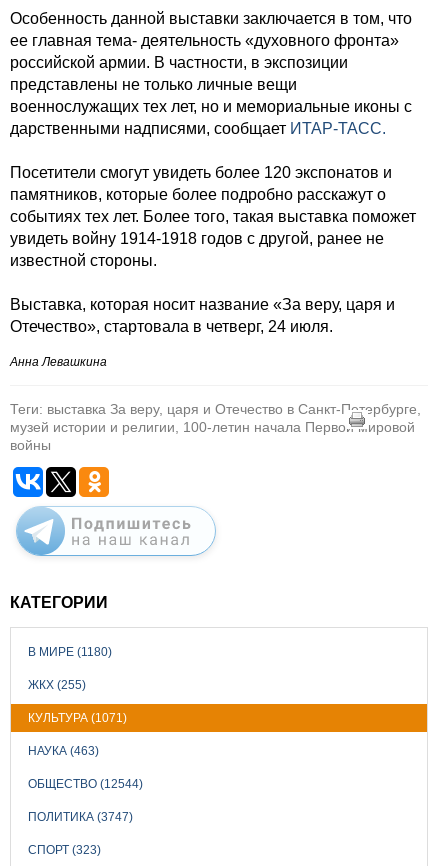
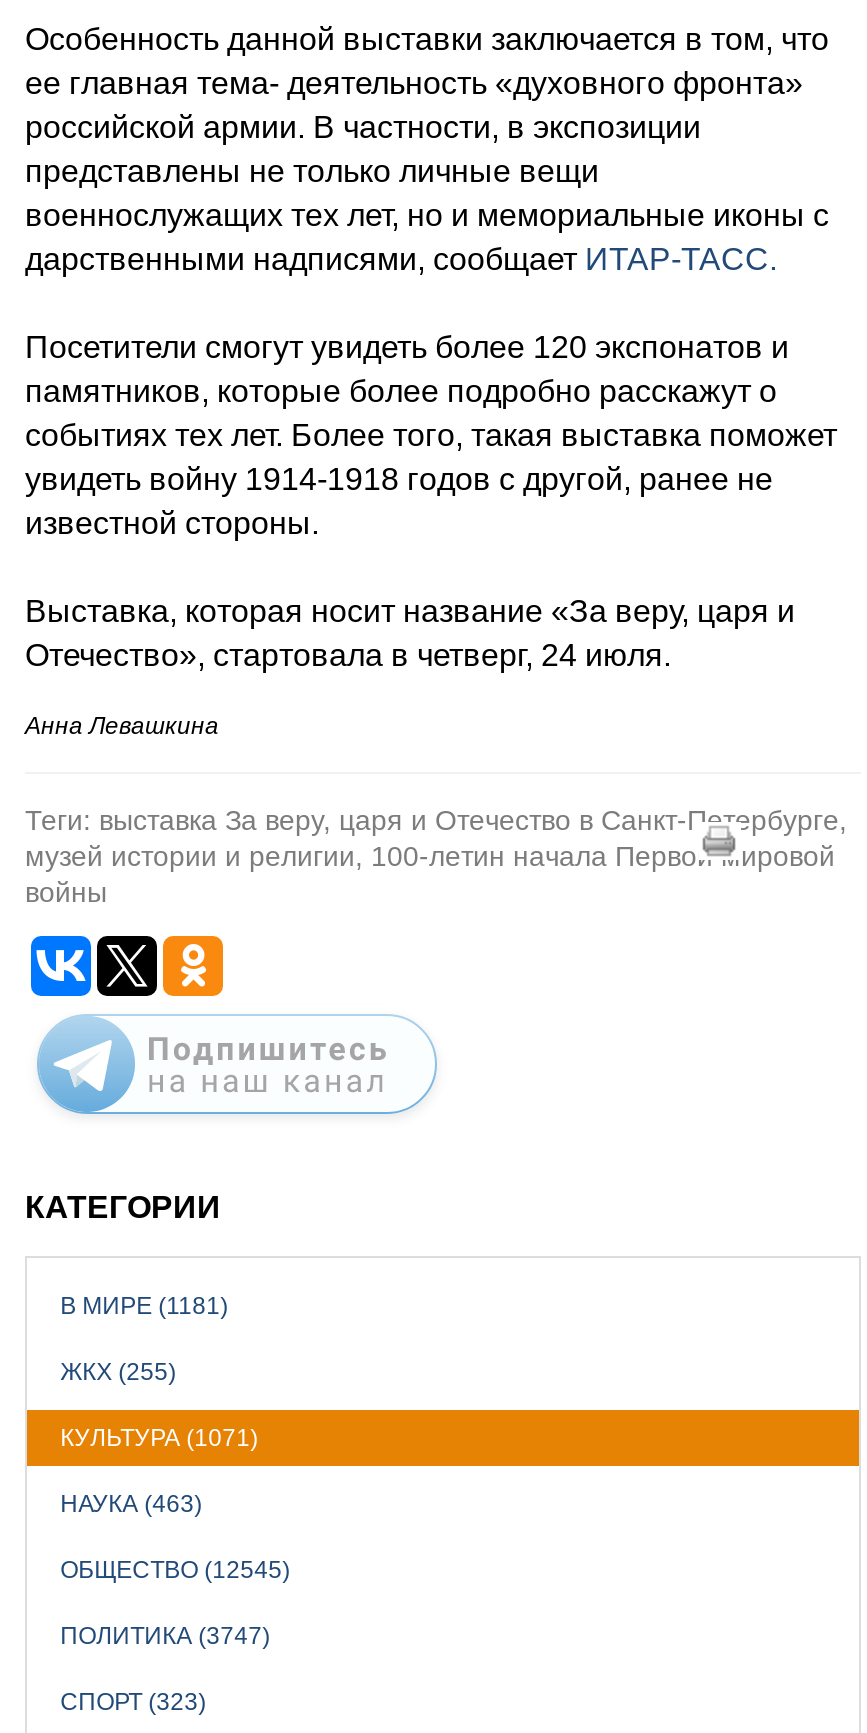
[28,644,112,658] В МИРЕ (1180) -> [60,1291,228,1319] В МИРЕ (1181)
[28,776,143,790] ОБЩЕСТВО (12544) -> [60,1555,290,1583] ОБЩЕСТВО (12545)

